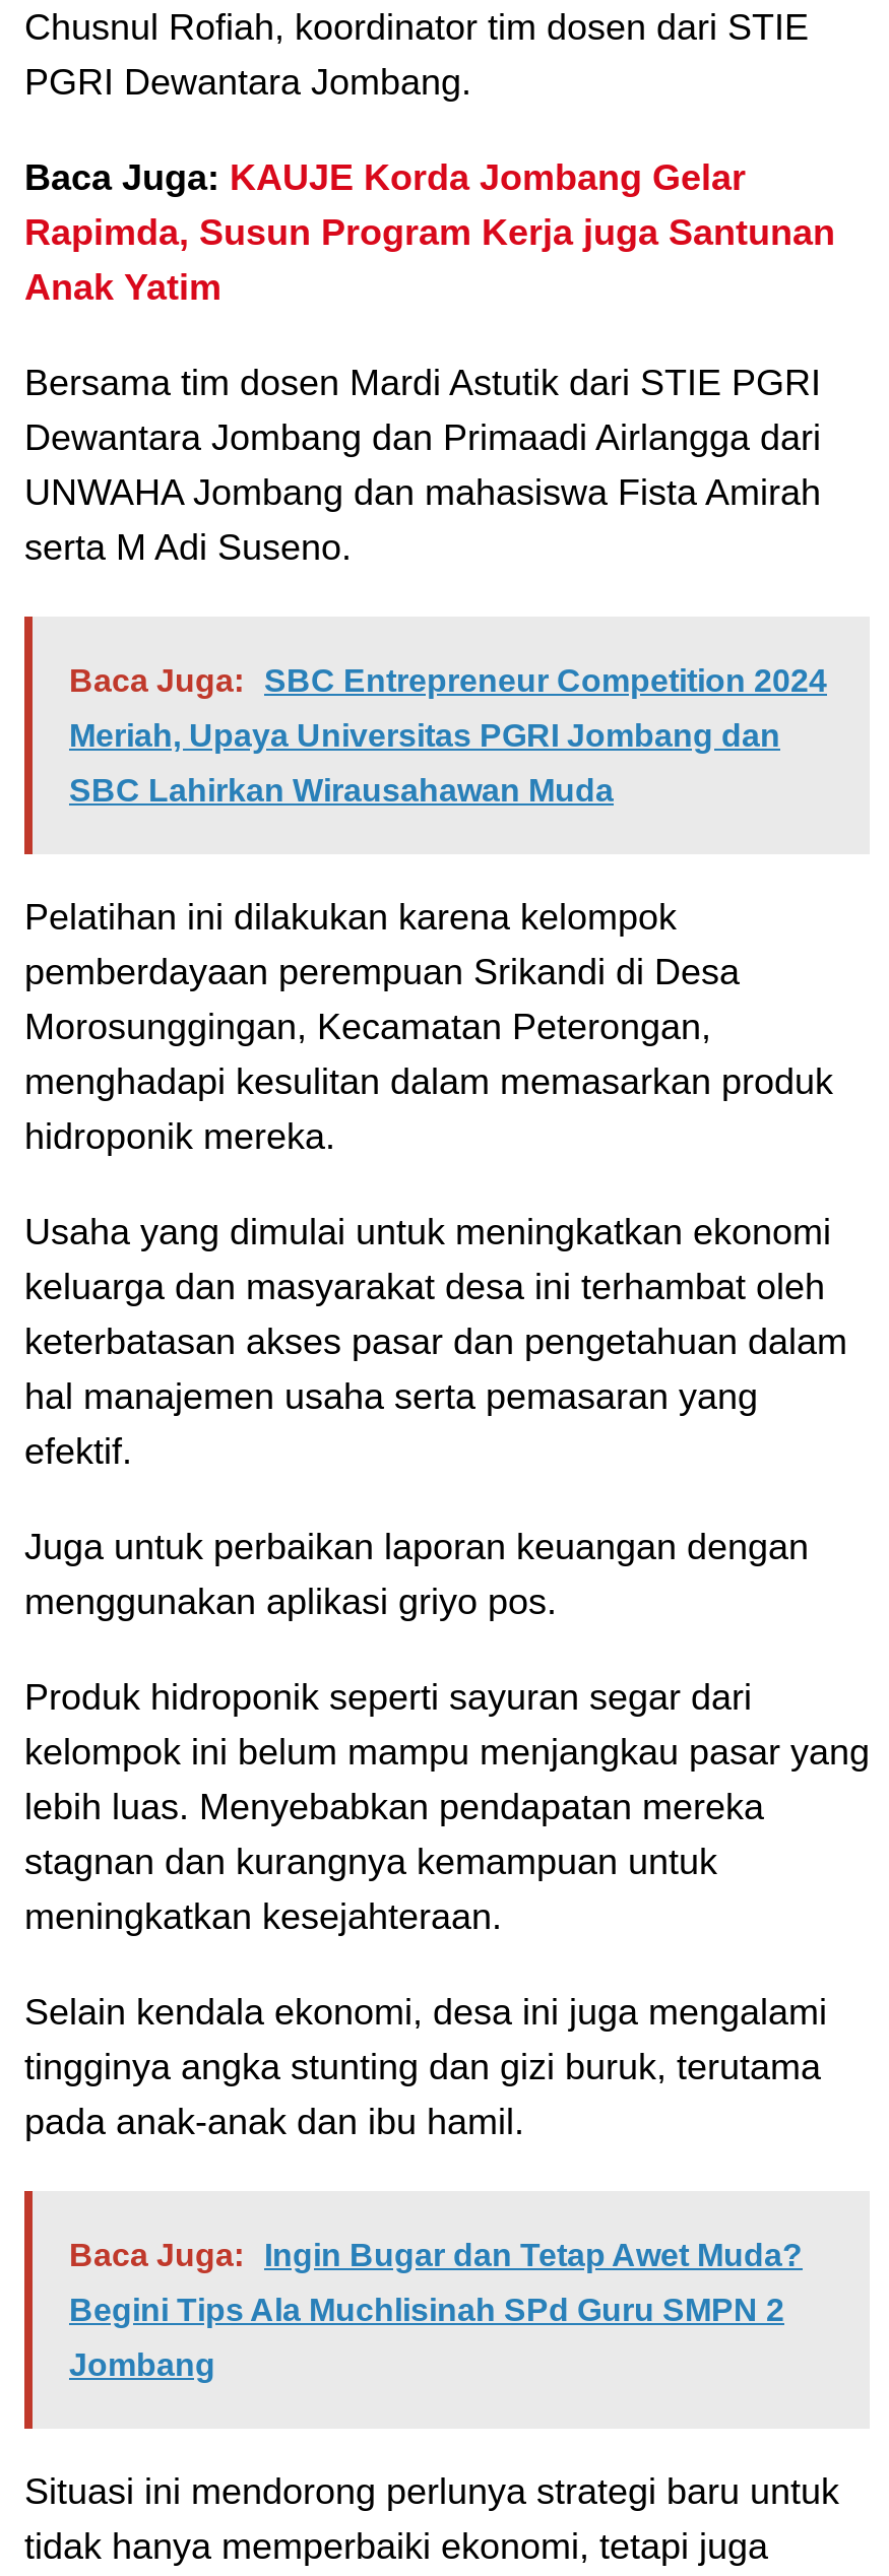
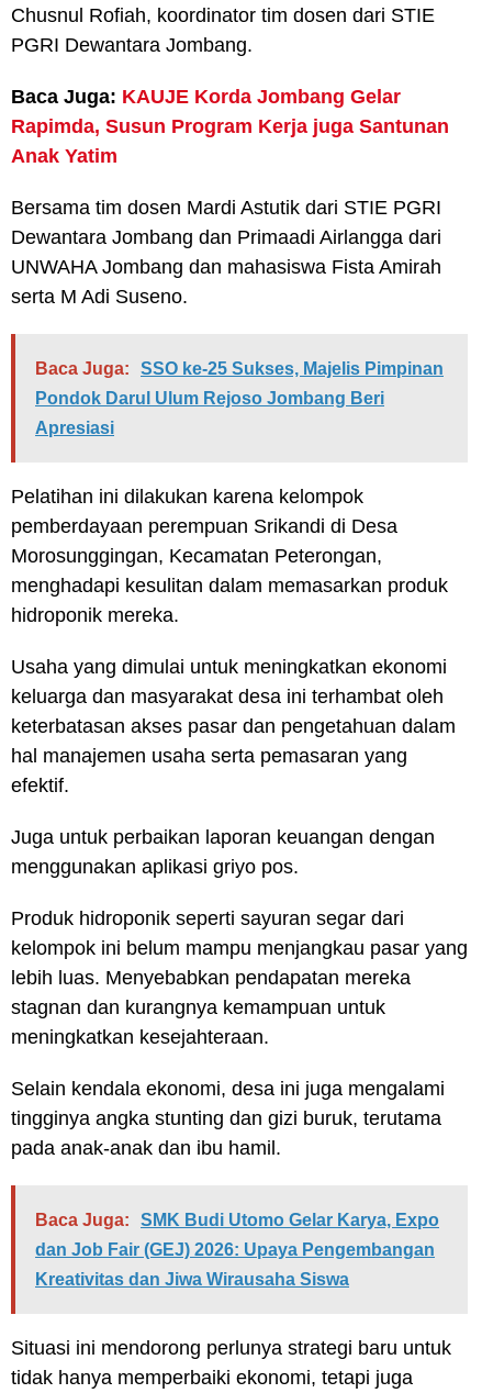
[69,664,827,698] Baca Juga: SBC Entrepreneur Competition 2024 -> [35,359,444,377] Baca Juga: SSO ke-25 Sukses, Majelis Pimpinan
[69,718,780,753] Meriah, Upaya Universitas PGRI Jombang dan -> [35,388,384,407] Pondok Darul Ulum Rejoso Jombang Beri
[69,773,614,808] SBC Lahirkan Wirausahawan Muda -> [35,418,114,437] Apresiasi
[69,2238,803,2272] Baca Juga: Ingin Bugar dan Tetap Awet Muda? -> [35,1210,439,1229] Baca Juga: SMK Budi Utomo Gelar Karya, Expo
[69,2293,784,2327] Begini Tips Ala Muchlisinah SPd Guru SMPN 2 -> [35,1240,435,1259] dan Job Fair (GEJ) 2026: Upaya Pengembangan
[69,2348,215,2382] Jombang -> [35,1270,349,1288] Kreativitas dan Jiwa Wirausaha Siswa

